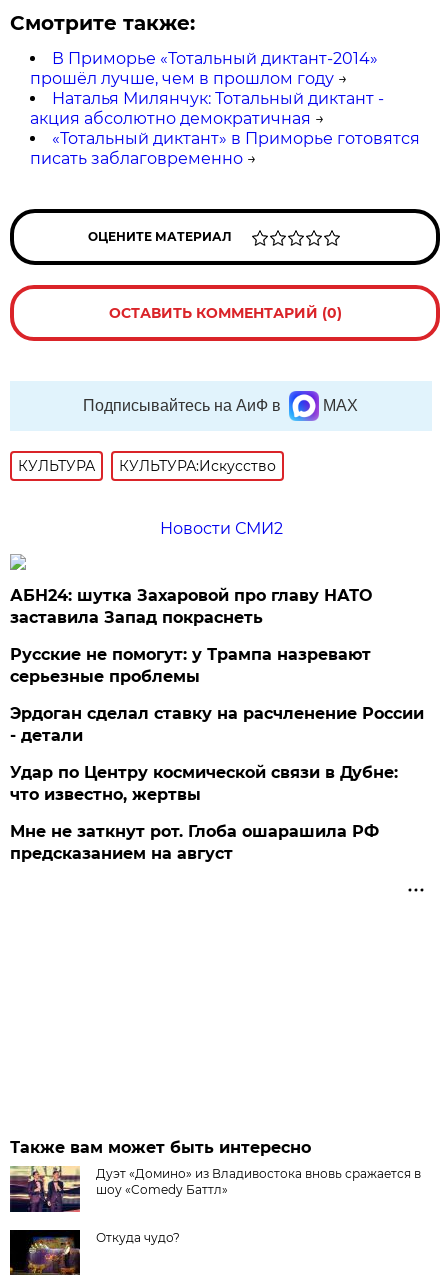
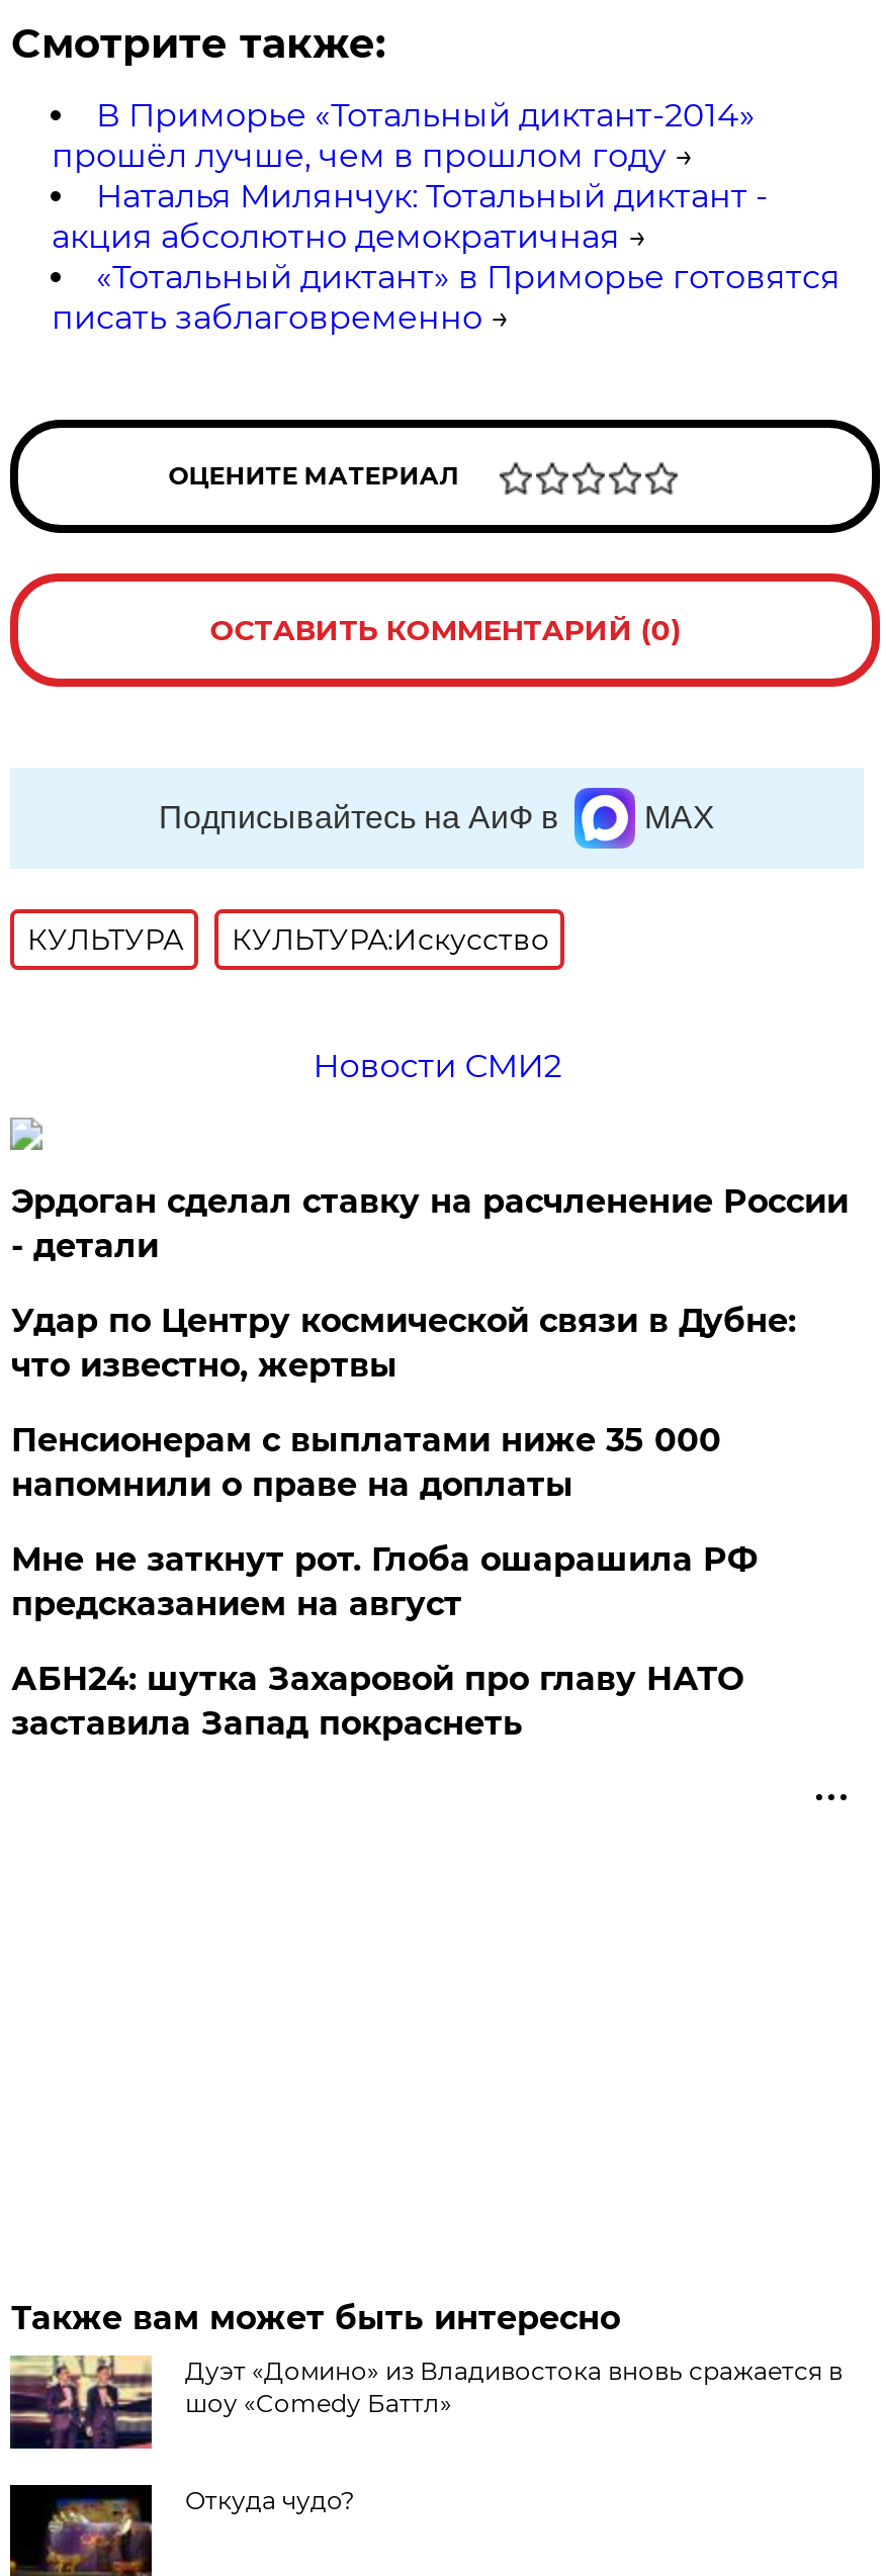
moved [10,586,372,627] -> [11,1659,743,1742]: АБН24: шутка Захаровой про главу НАТО | заставила Запад покраснеть
[10,645,371,686] Русские не помогут: у Трампа назревают | серьезные проблемы -> none
moved [10,704,424,804] -> [11,1182,848,1384]: Эрдоган сделал ставку на расчленение России | - детали | Удар по Центру космической связи в Дубне: | что известно, жертвы
none -> [11,1421,721,1504] Пенсионерам с выплатами ниже 35 000 | напомнили о праве на доплаты
moved [10,822,379,863] -> [11,1540,757,1623]: Мне не заткнут рот. Глоба ошарашила РФ | предсказанием на август

